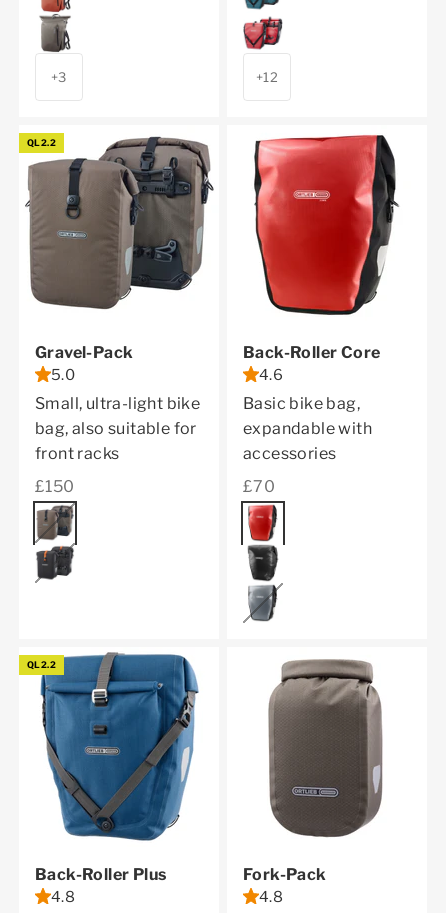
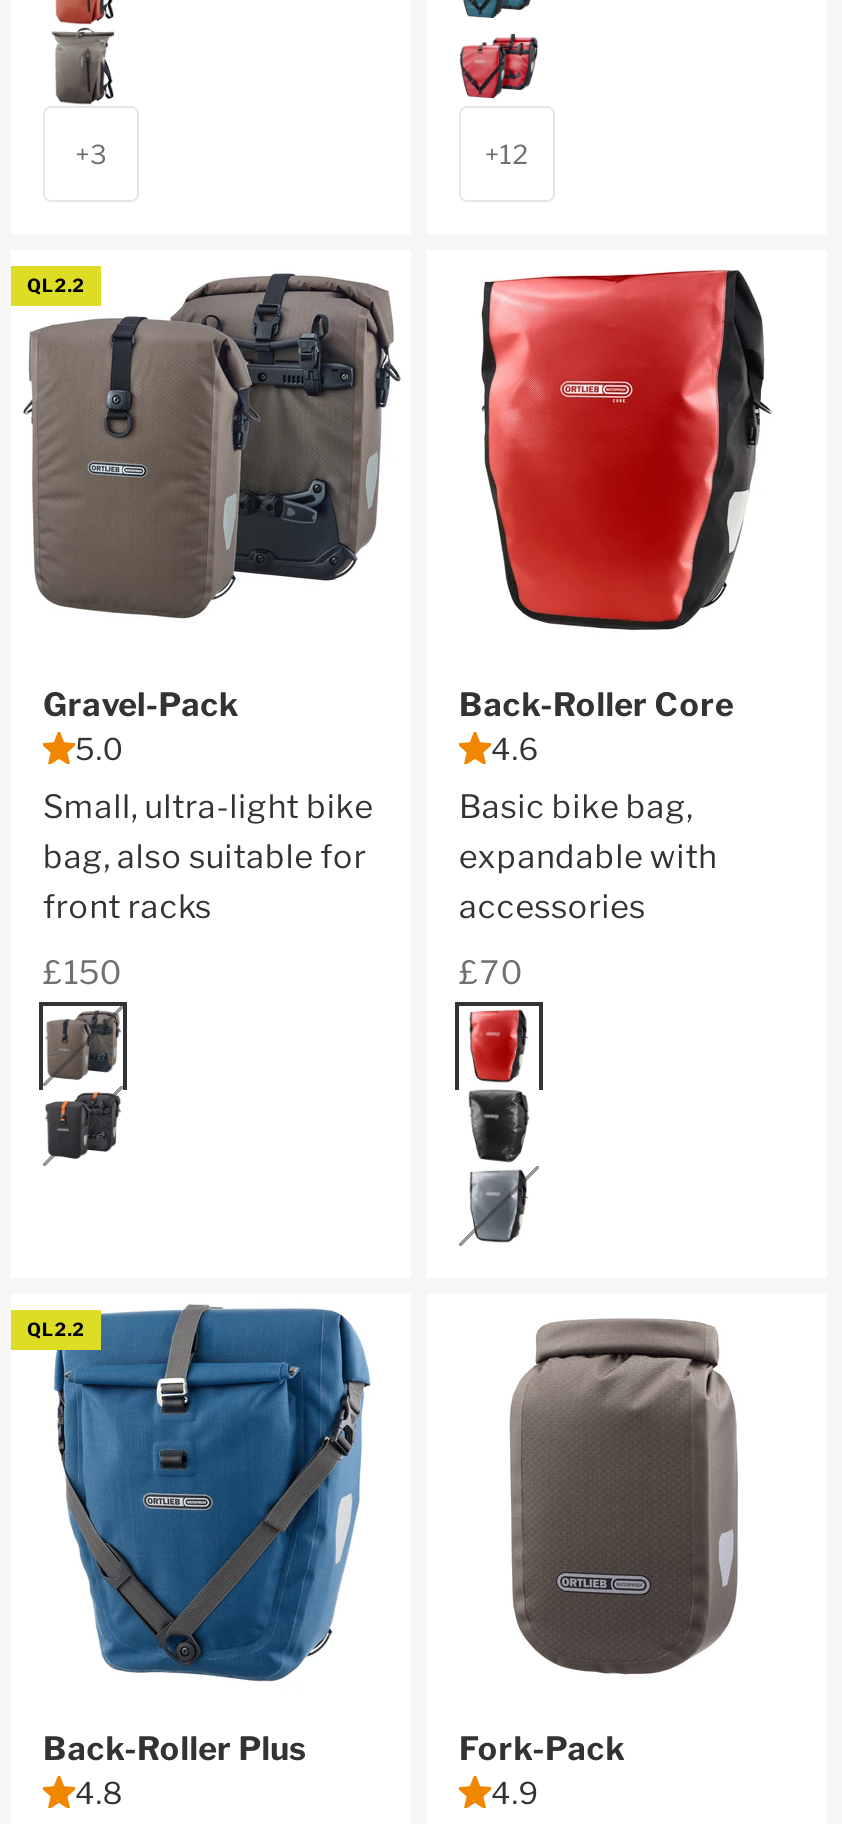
[259,888,283,906] 4.8 -> [491,1776,539,1812] 4.9

